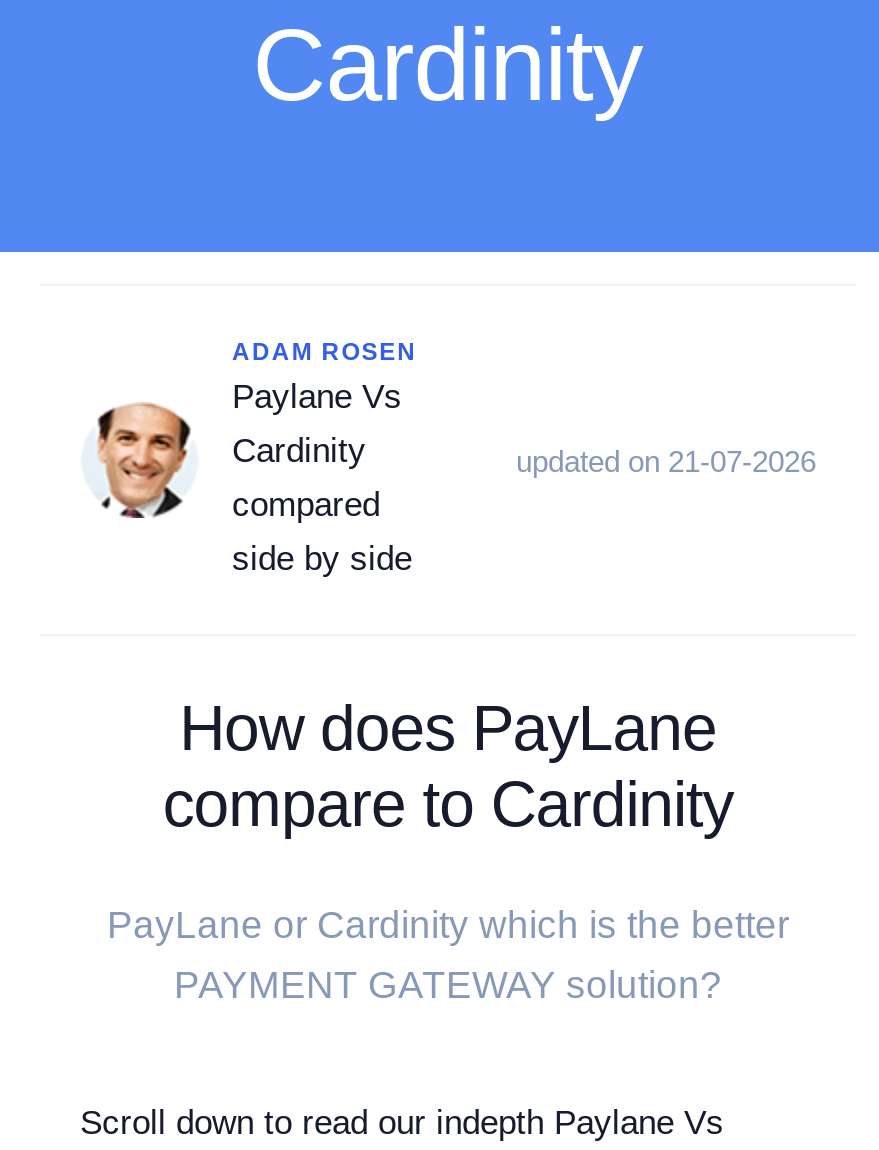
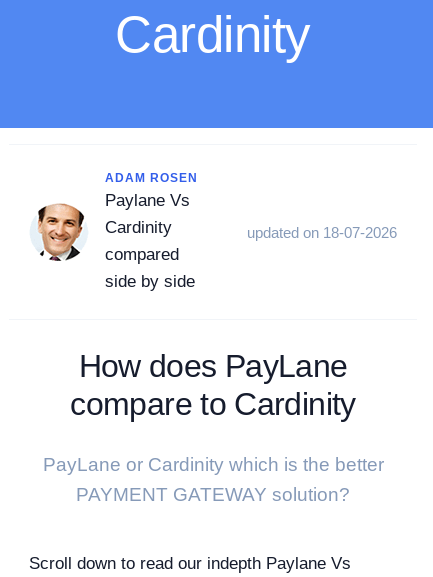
[516,444,816,478] updated on 21-07-2026 -> [247,224,397,241] updated on 18-07-2026

